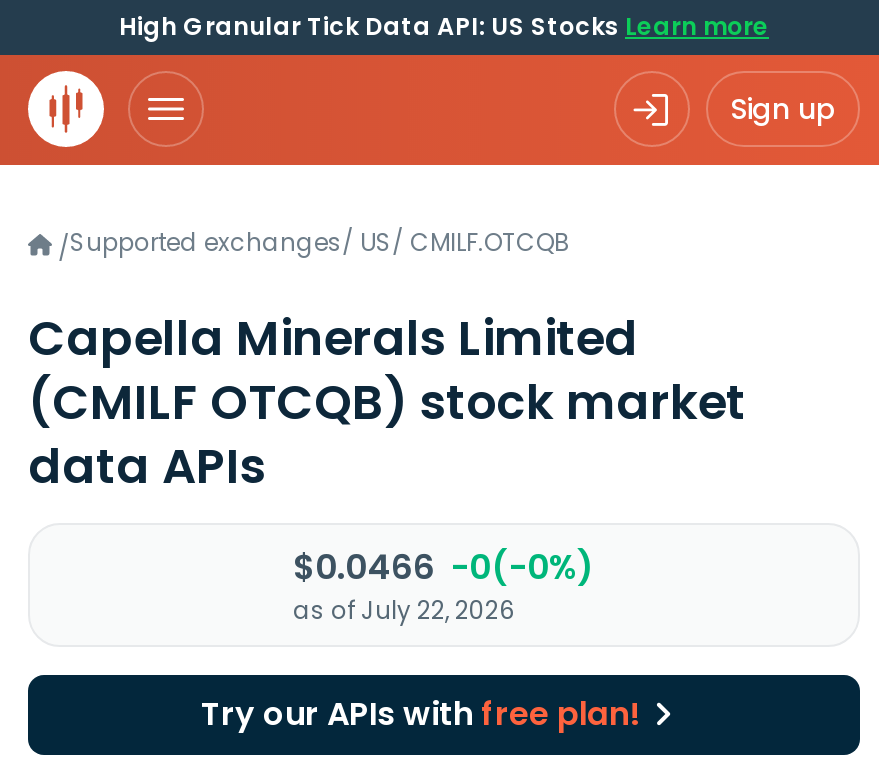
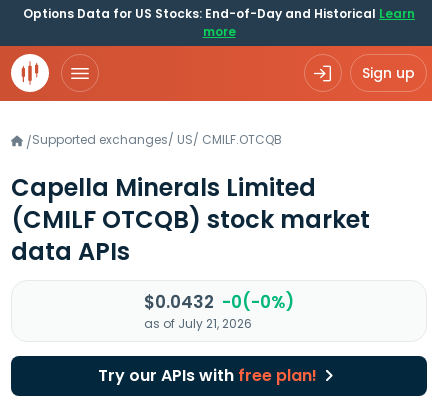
[119,9,769,43] High Granular Tick Data API: US Stocks Learn more -> [23,5,415,40] Options Data for US Stocks: End-of-Day and Historical Learn | more
[293,543,595,591] $0.0466 -0(-0%) -> [144,290,294,314] $0.0432 -0(-0%)
[293,593,515,627] as of July 22, 2026 -> [144,315,252,332] as of July 21, 2026

